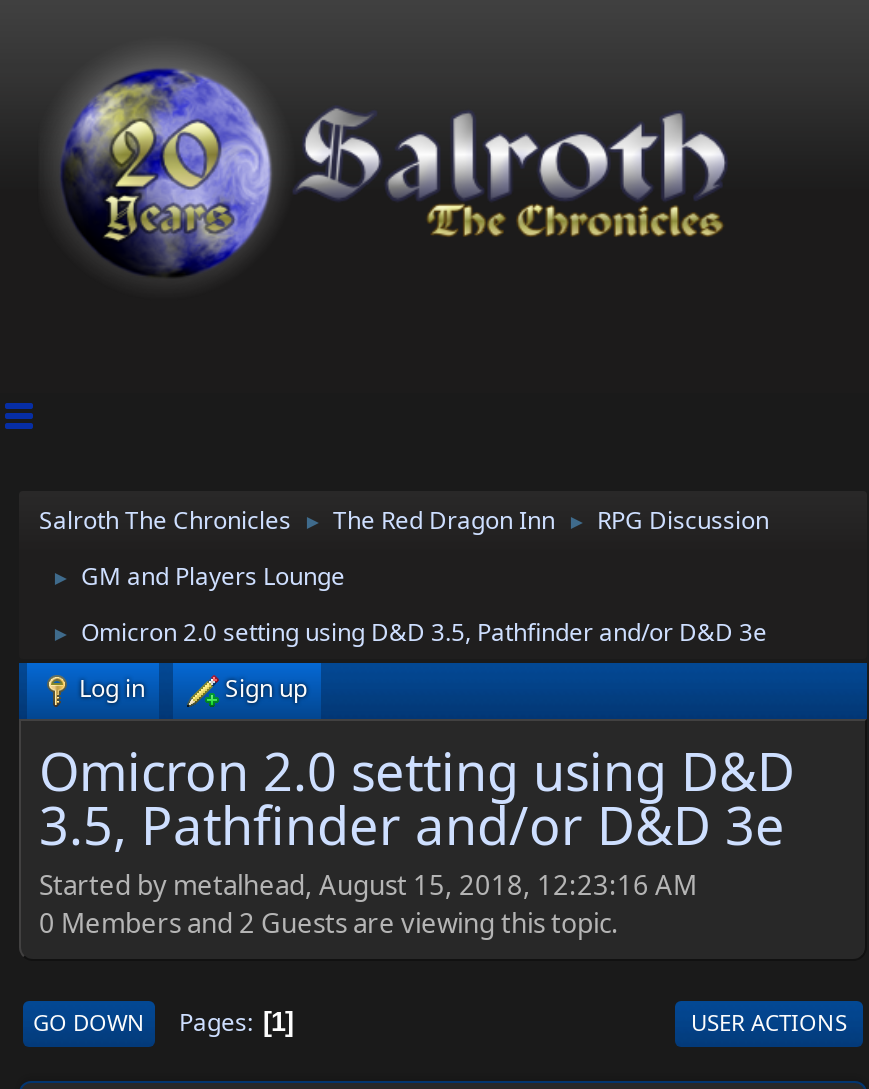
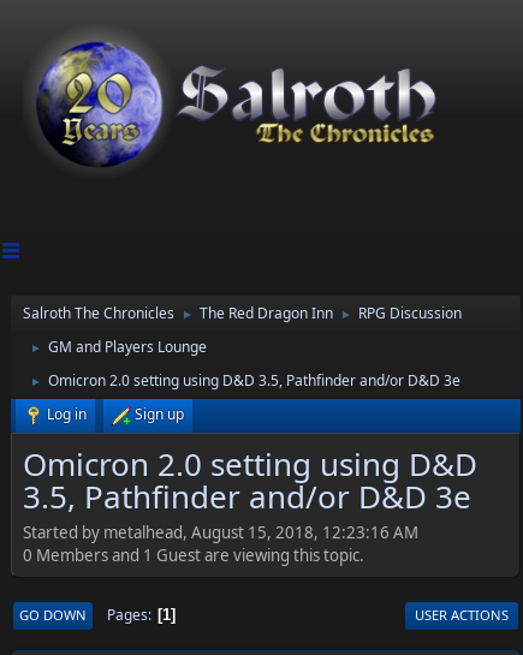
[39,905,619,941] 0 Members and 2 Guests are viewing this topic. -> [23,544,364,566] 0 Members and 1 Guest are viewing this topic.

